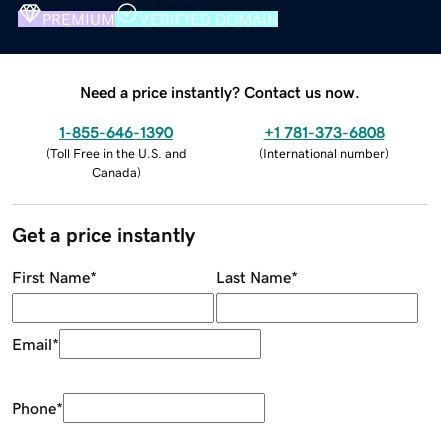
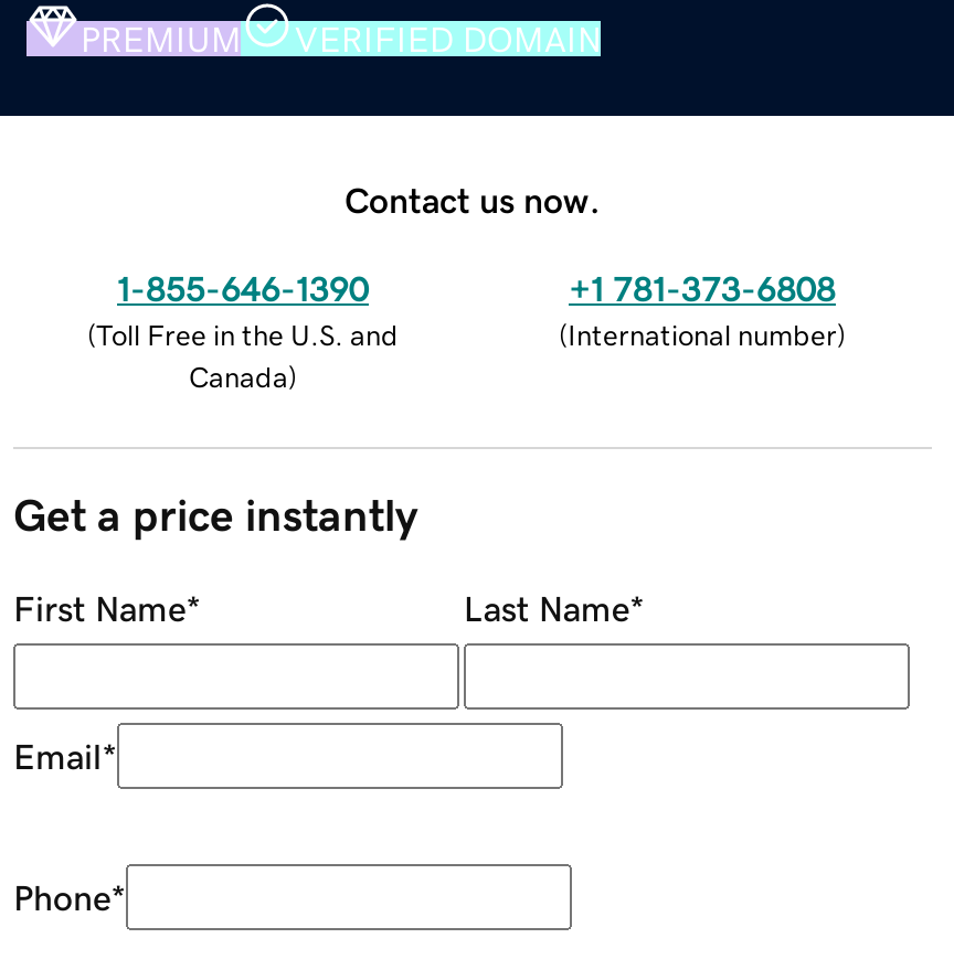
[80,84,360,100] Need a price instantly? Contact us now. -> [344,181,601,217] Contact us now.

